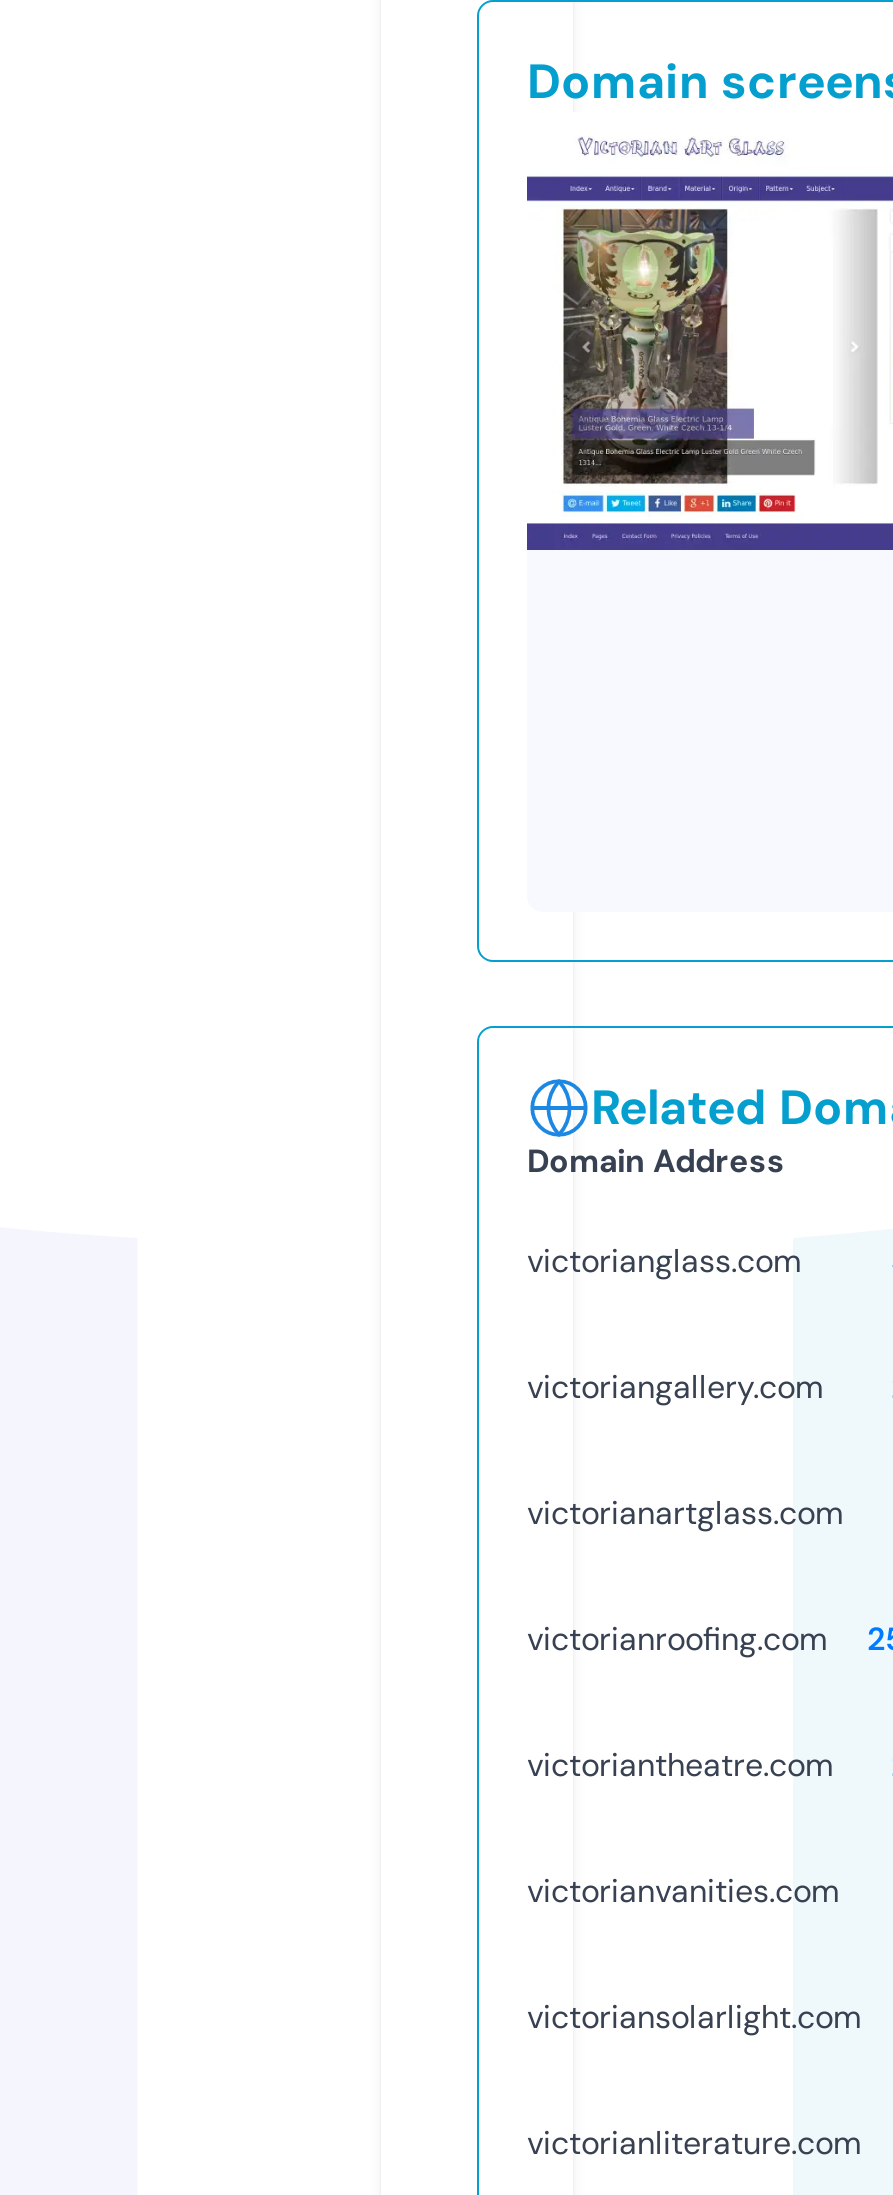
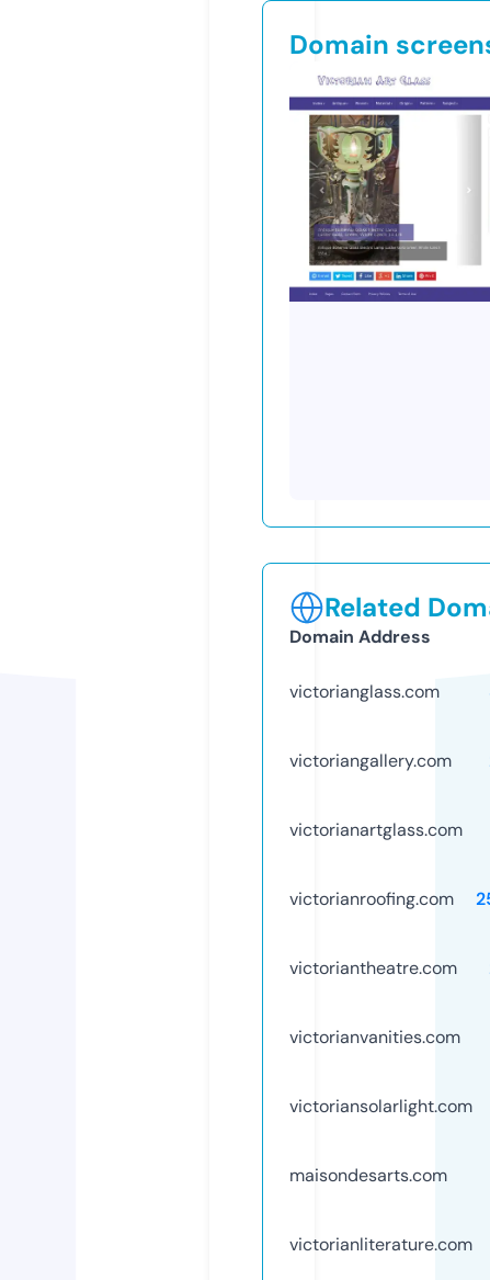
none -> [289,1164,447,1187] maisondesarts.com

